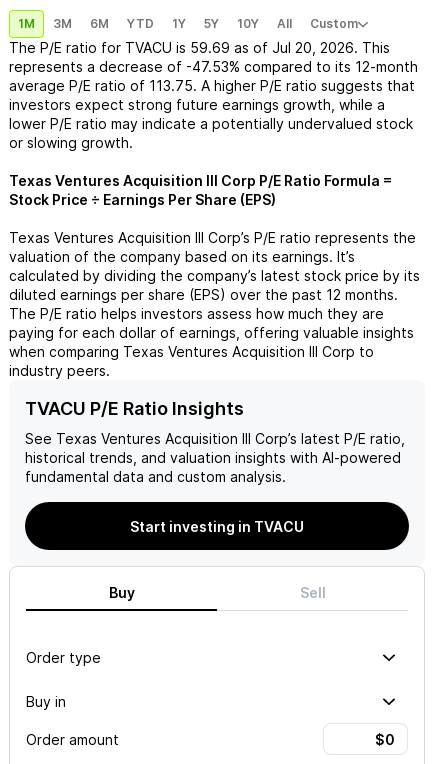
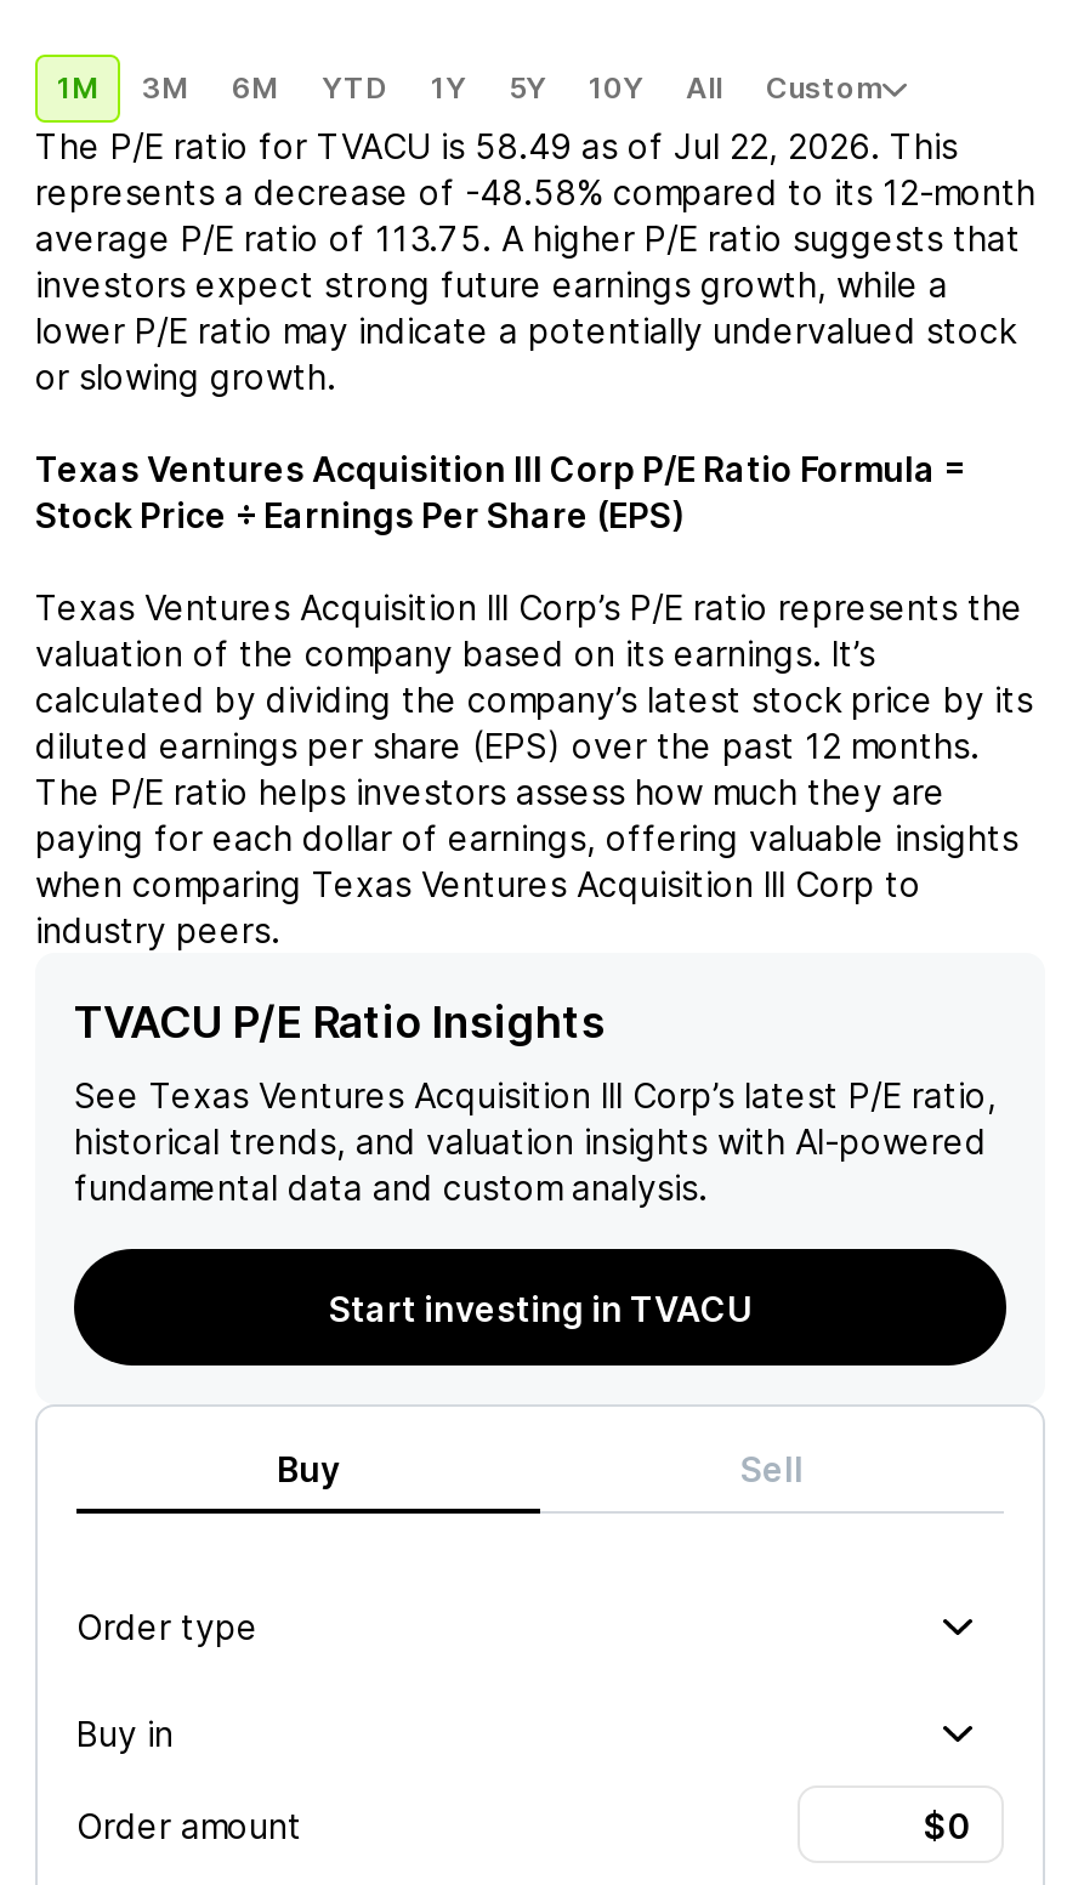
[9,39,390,56] The P/E ratio for TVACU is 59.69 as of Jul 20, 2026. This -> [35,125,958,166] The P/E ratio for TVACU is 58.49 as of Jul 22, 2026. This
[9,58,418,75] represents a decrease of -47.53% compared to its 12-month -> [35,171,1035,212] represents a decrease of -48.58% compared to its 12-month

